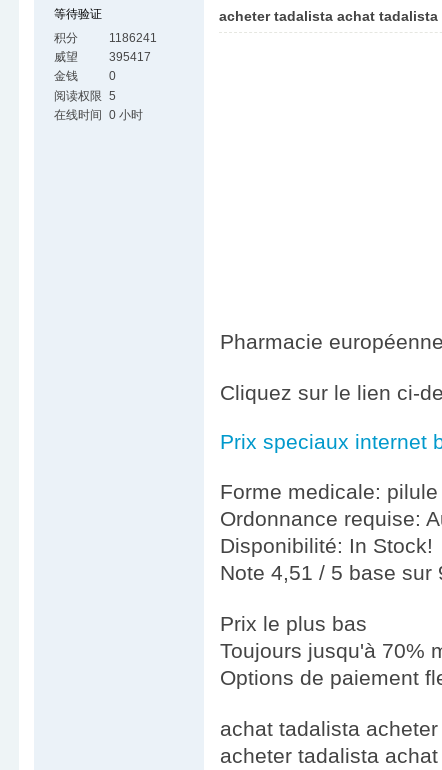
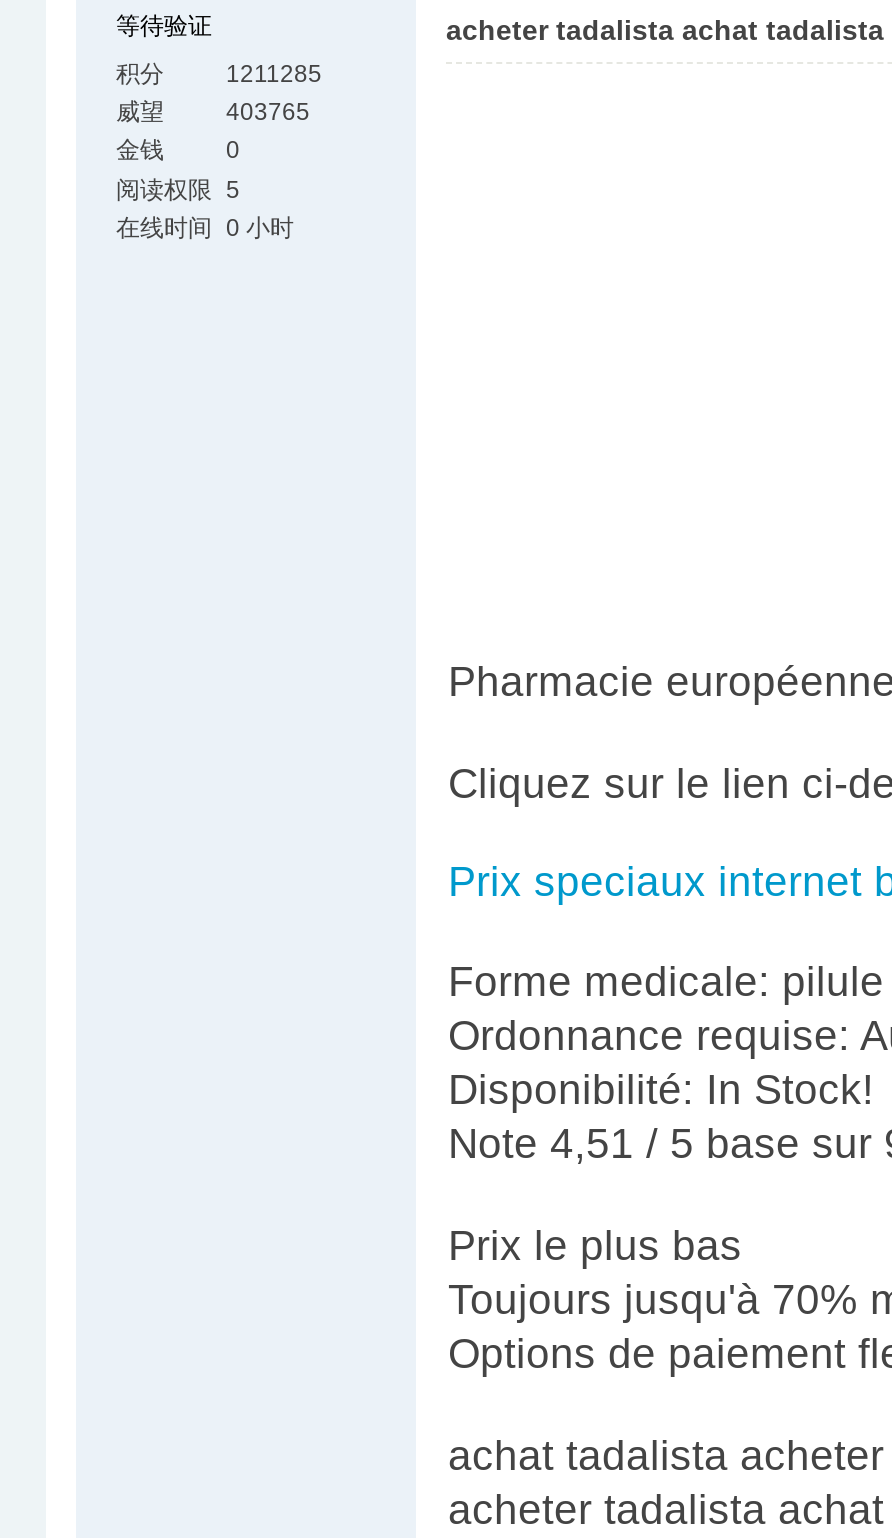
[109,31,160,45] 1186241 -> [226,60,328,88] 1211285
[109,50,157,64] 395417 -> [226,98,322,126] 403765

